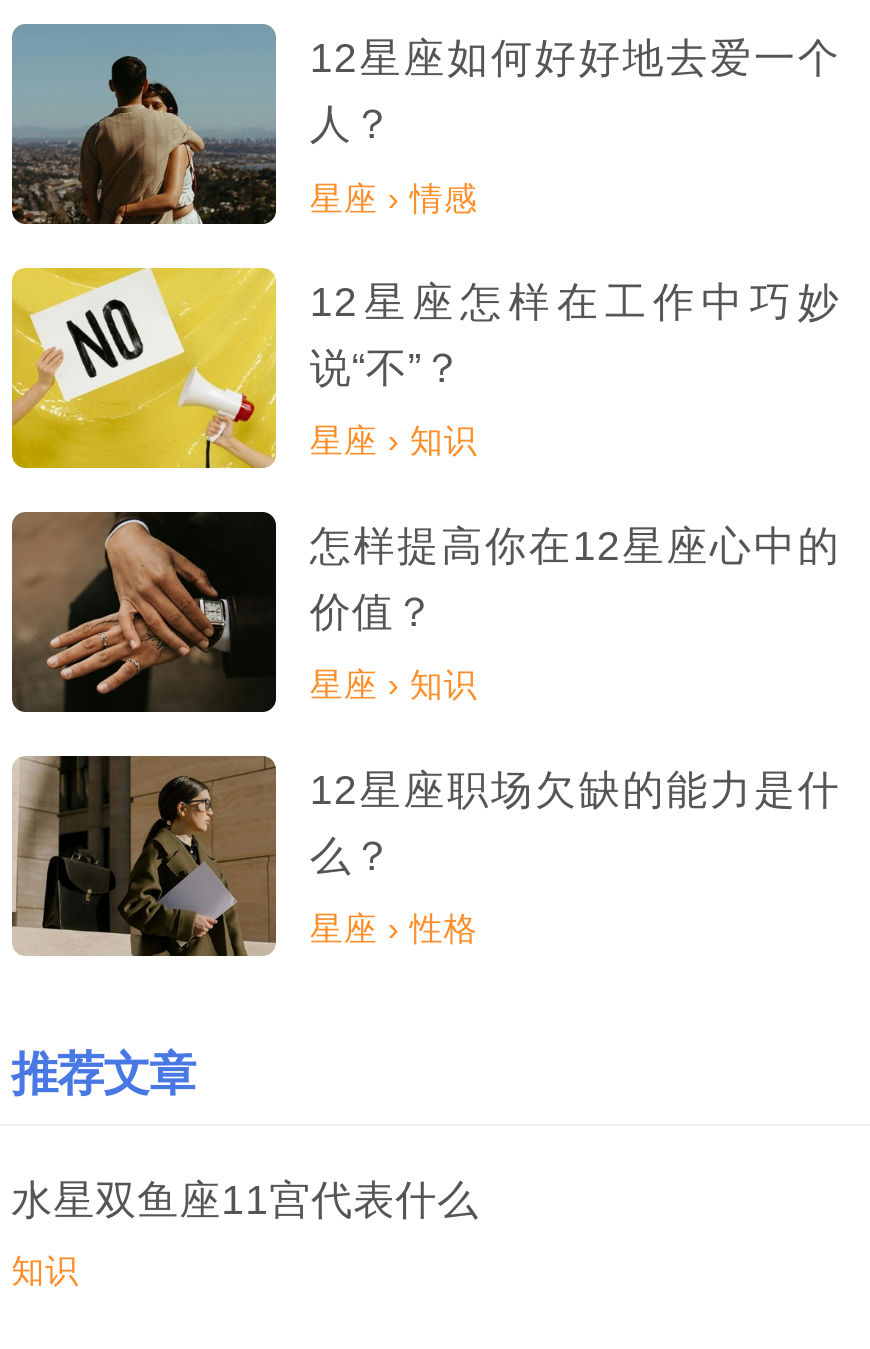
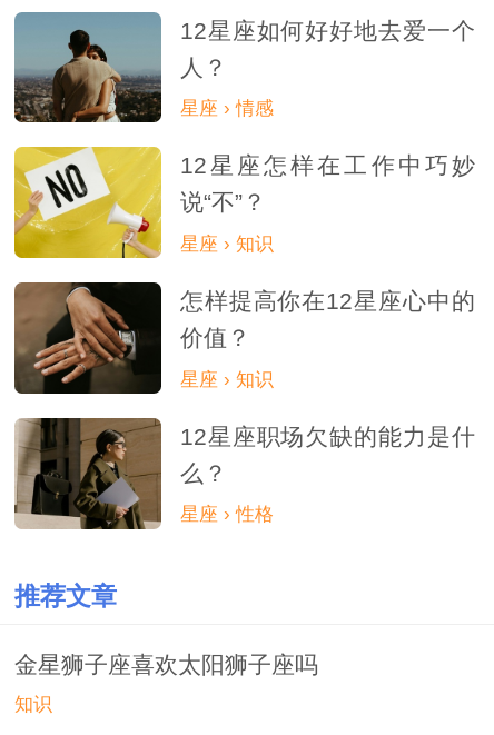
[11,1176,479,1222] 水星双鱼座11宫代表什么 -> [14,651,318,677] 金星狮子座喜欢太阳狮子座吗

